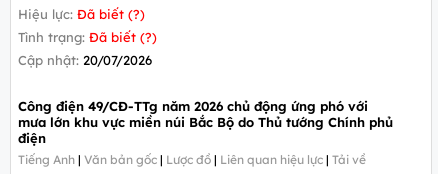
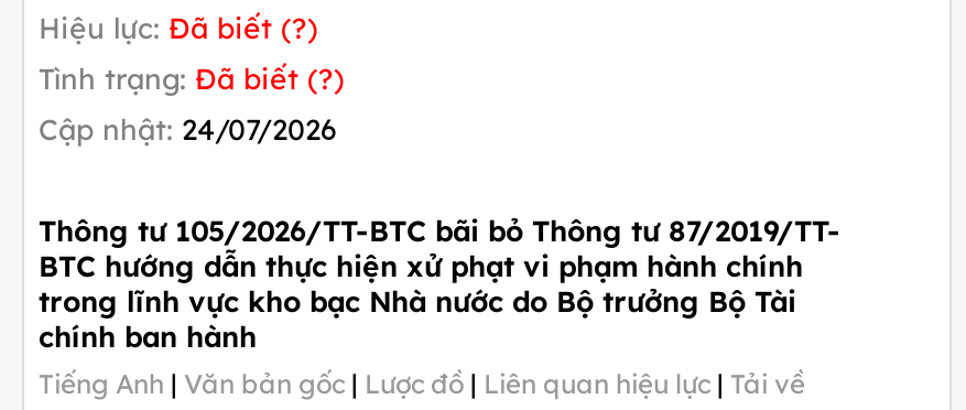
[17,52,151,68] Cập nhật: 20/07/2026 -> [39,112,336,147] Cập nhật: 24/07/2026
[17,98,392,146] Công điện 49/CĐ-TTg năm 2026 chủ động ứng phó với | mưa lớn khu vực miền núi Bắc Bộ do Thủ tướng Chính phủ | điện -> [39,213,840,354] Thông tư 105/2026/TT-BTC bãi bỏ Thông tư 87/2019/TT- | BTC hướng dẫn thực hiện xử phạt vi phạm hành chính | trong lĩnh vực kho bạc Nhà nước do Bộ trưởng Bộ Tài | chính ban hành

